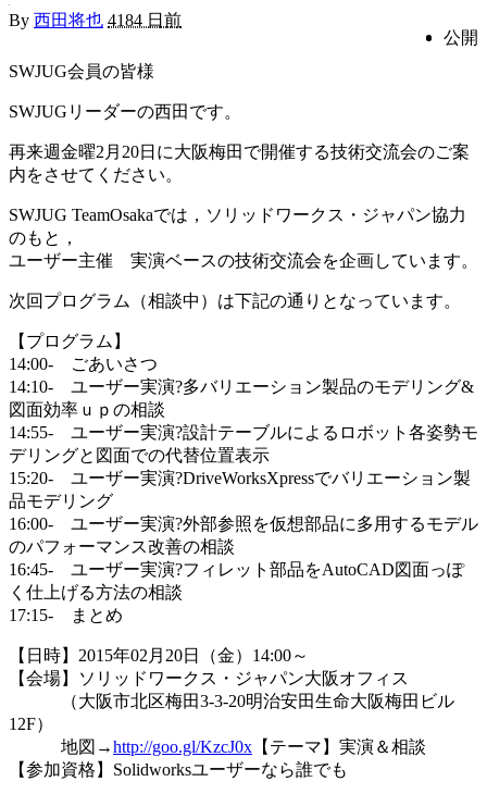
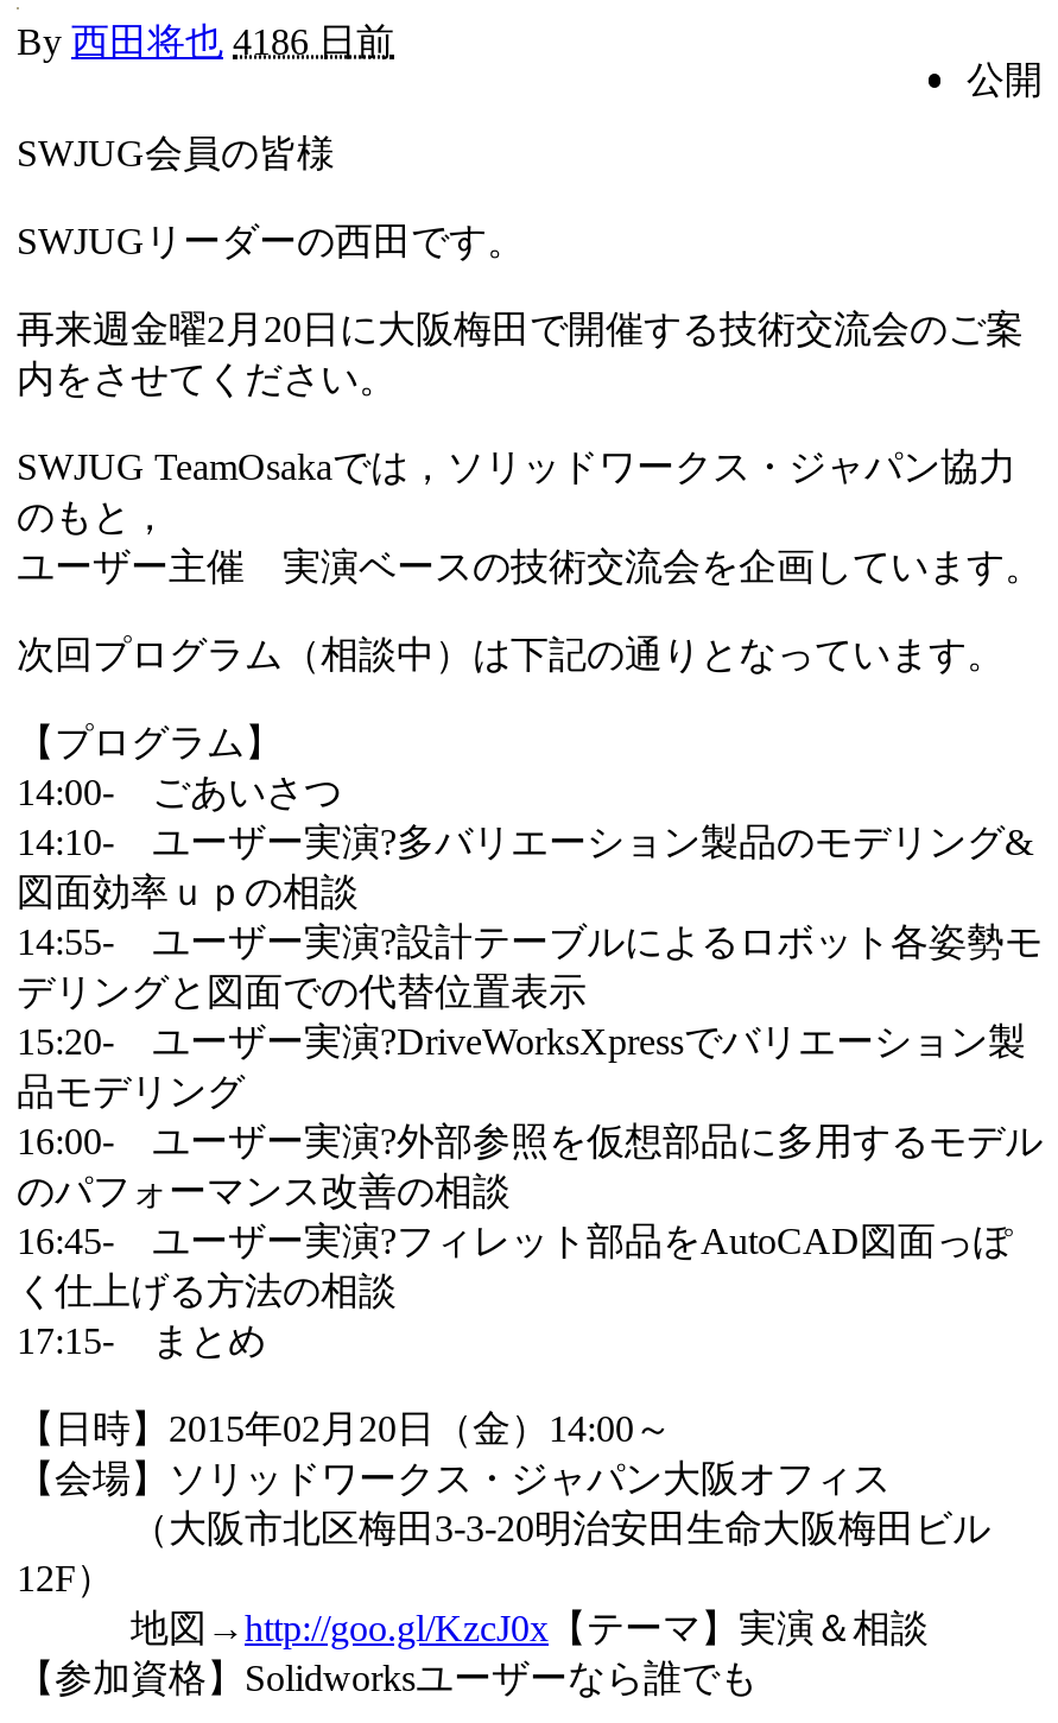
[9,11,182,29] By西田将也 4184 日前 -> [17,22,394,62] By西田将也 4186 日前

